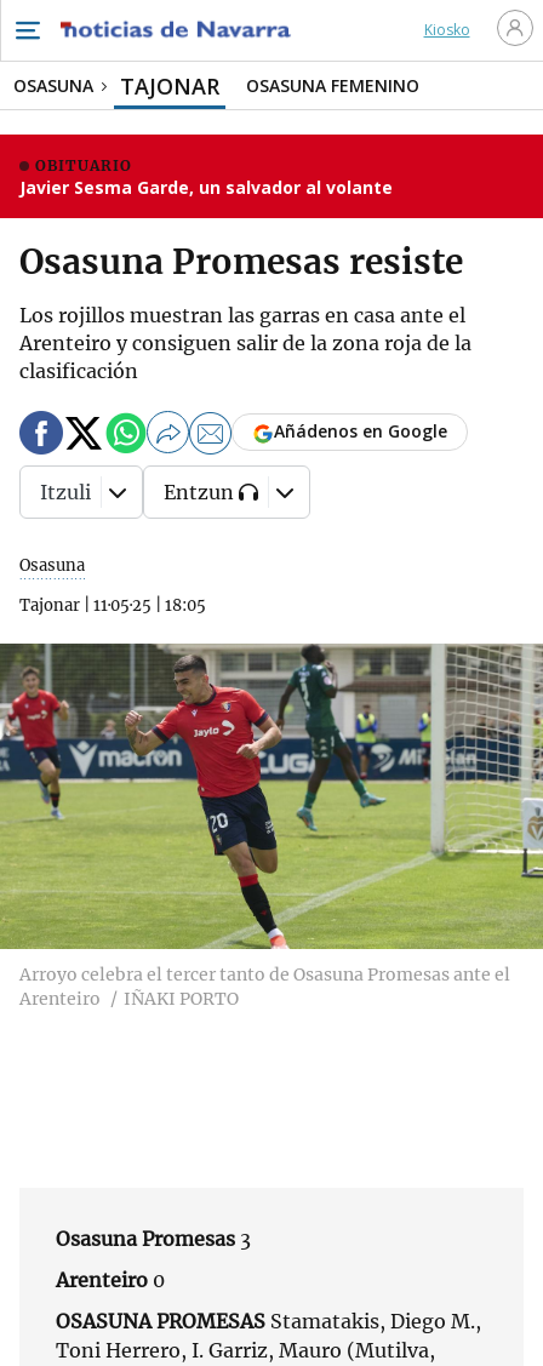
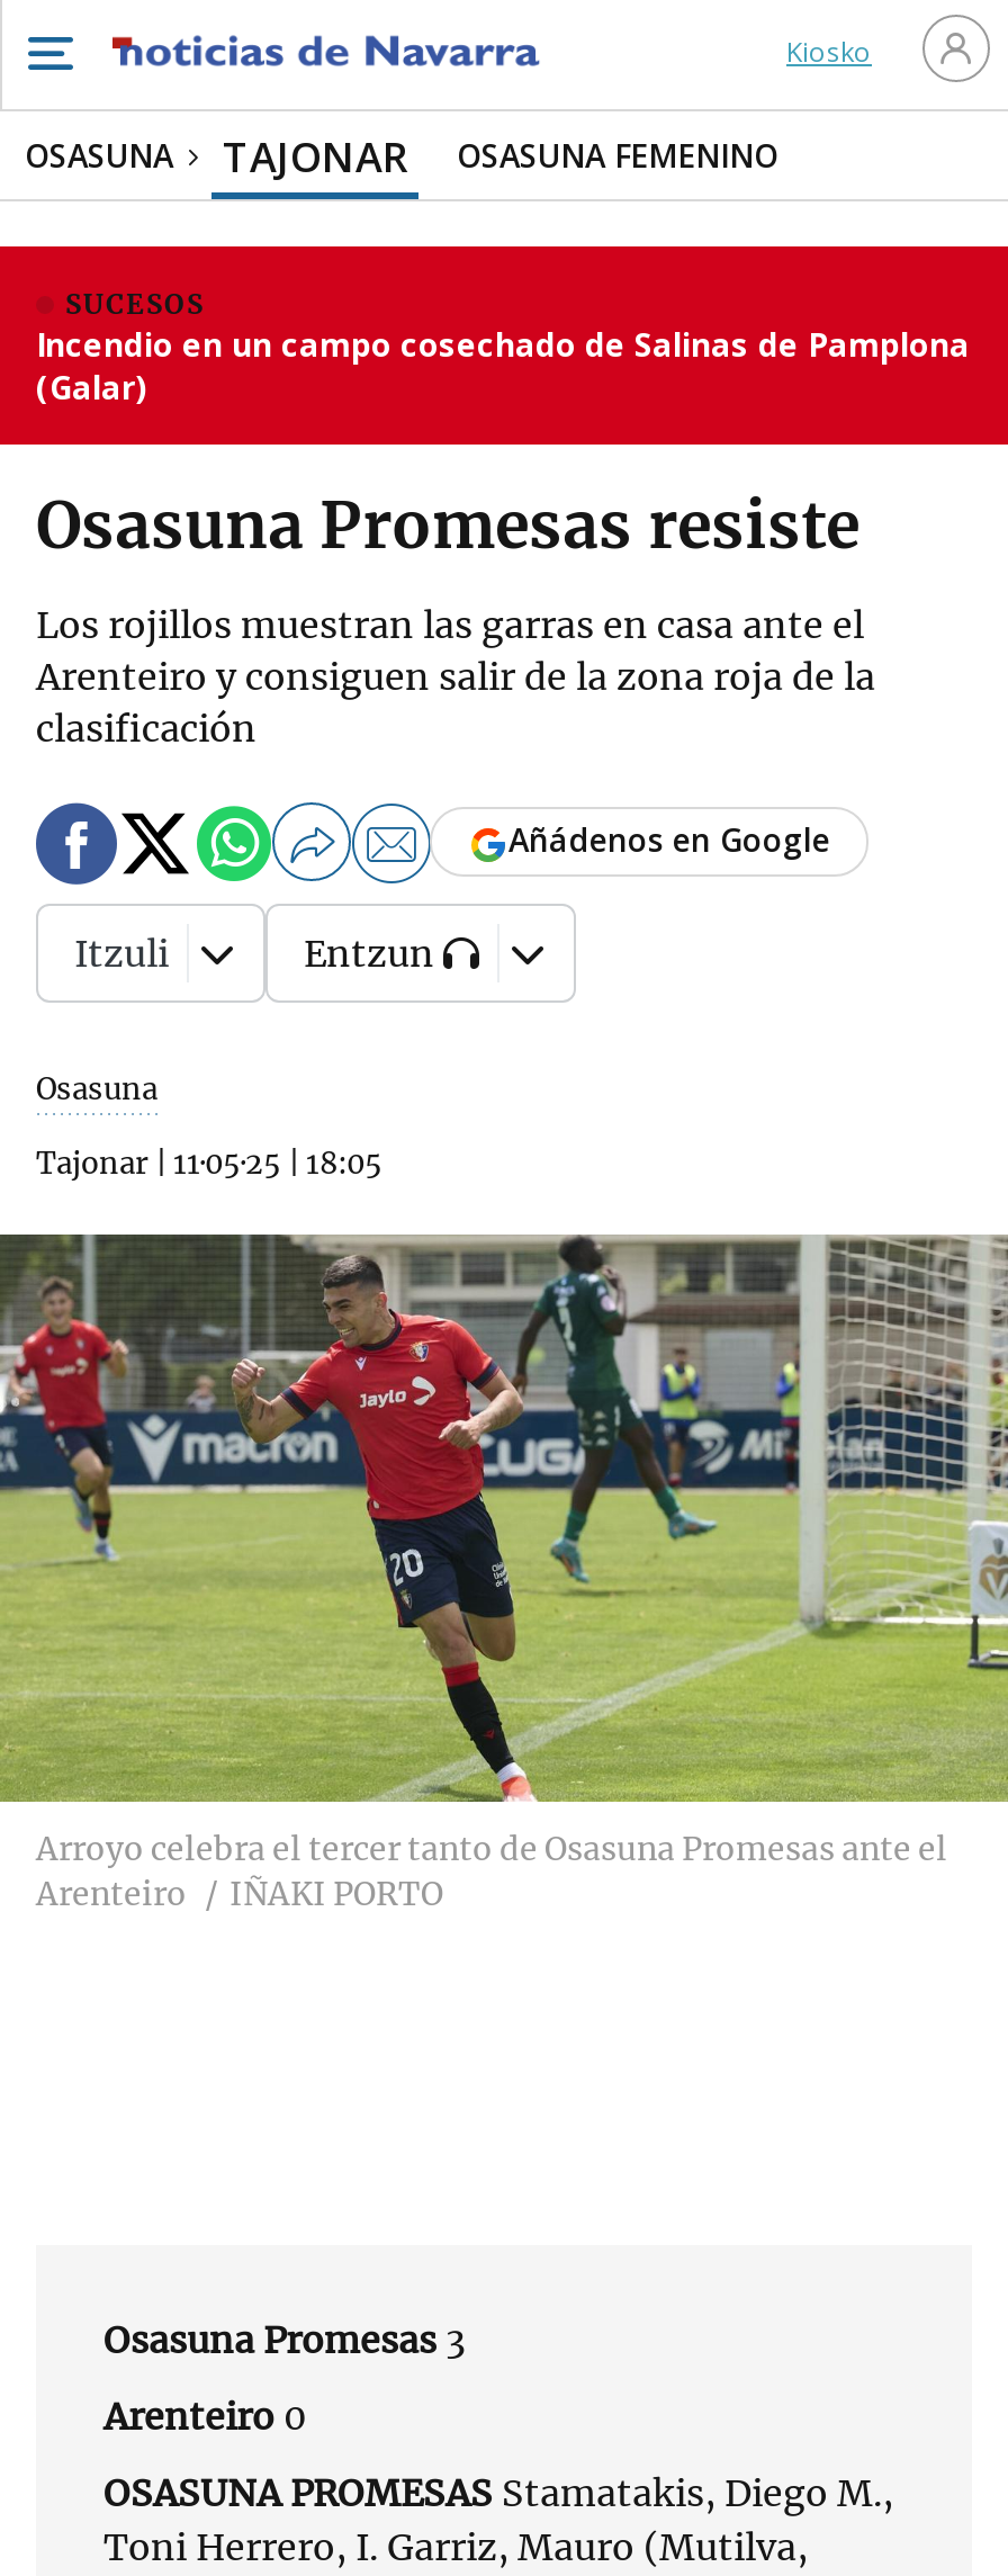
[19,156,393,199] OBITUARIO | Javier Sesma Garde, un salvador al volante -> [36,287,970,409] SUCESOS | Incendio en un campo cosechado de Salinas de Pamplona | (Galar)

